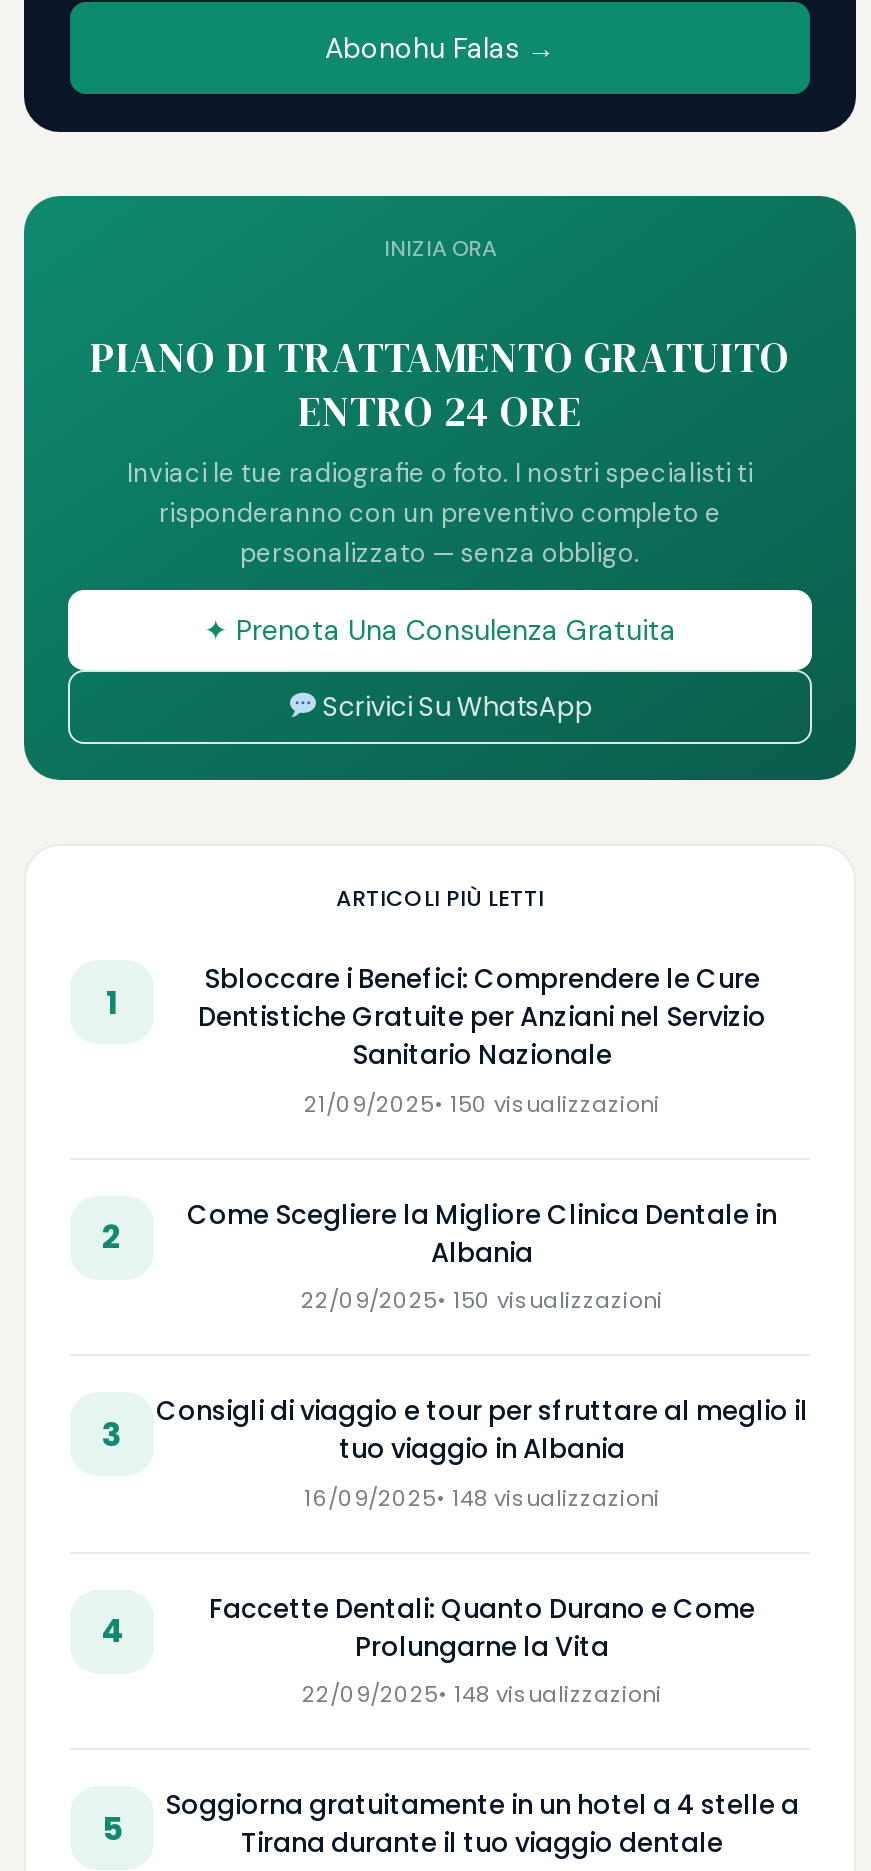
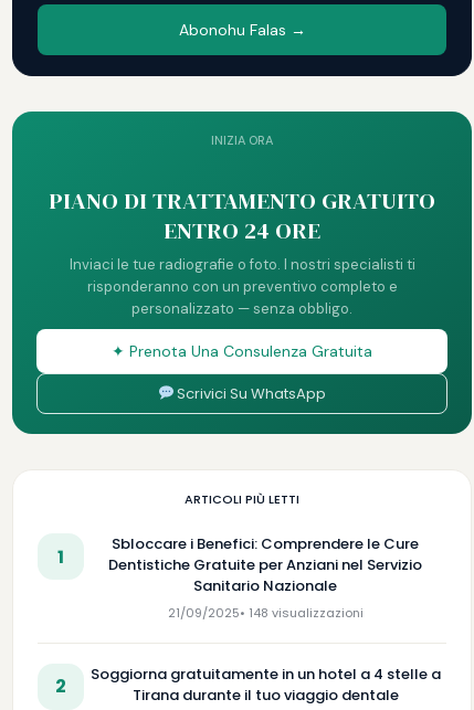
[304,1087,660,1119] 21/09/2025 • 150 visualizzazioni -> [167,603,363,621] 21/09/2025 • 148 visualizzazioni
[101,1195,808,1851] Come Scegliere la Migliore Clinica Dentale in | Albania | 22/09/2025 • 150 visualizzazioni | 3 | Consigli di viaggio e tour per sfruttare al meglio il | tuo viaggio in Albania | 16/09/2025 • 148 visualizzazioni | 4 | Faccette Dentali: Quanto Durano e Come | Prolungarne la Vita | 22/09/2025 • 148 visualizzazioni | 5 -> none

